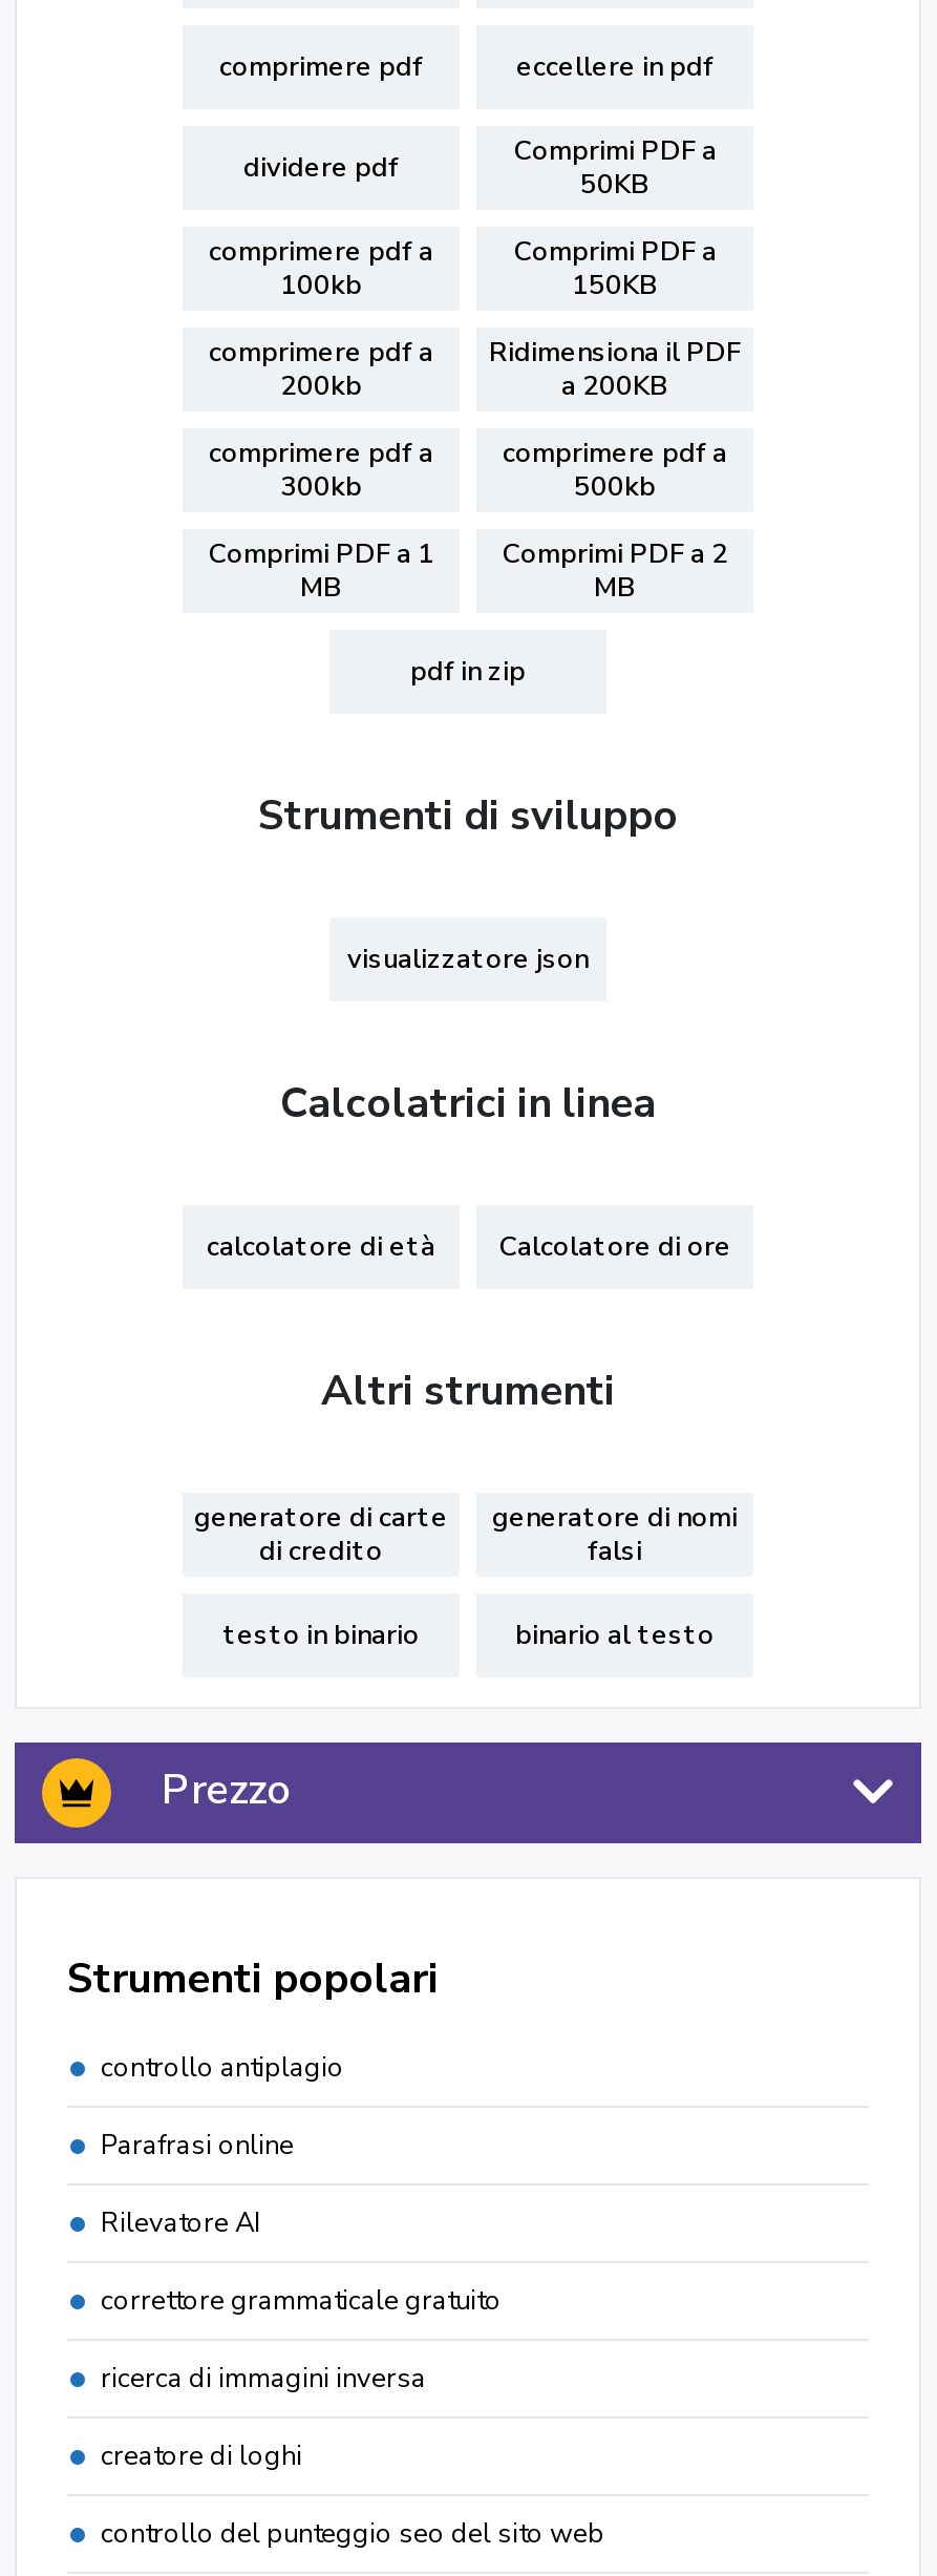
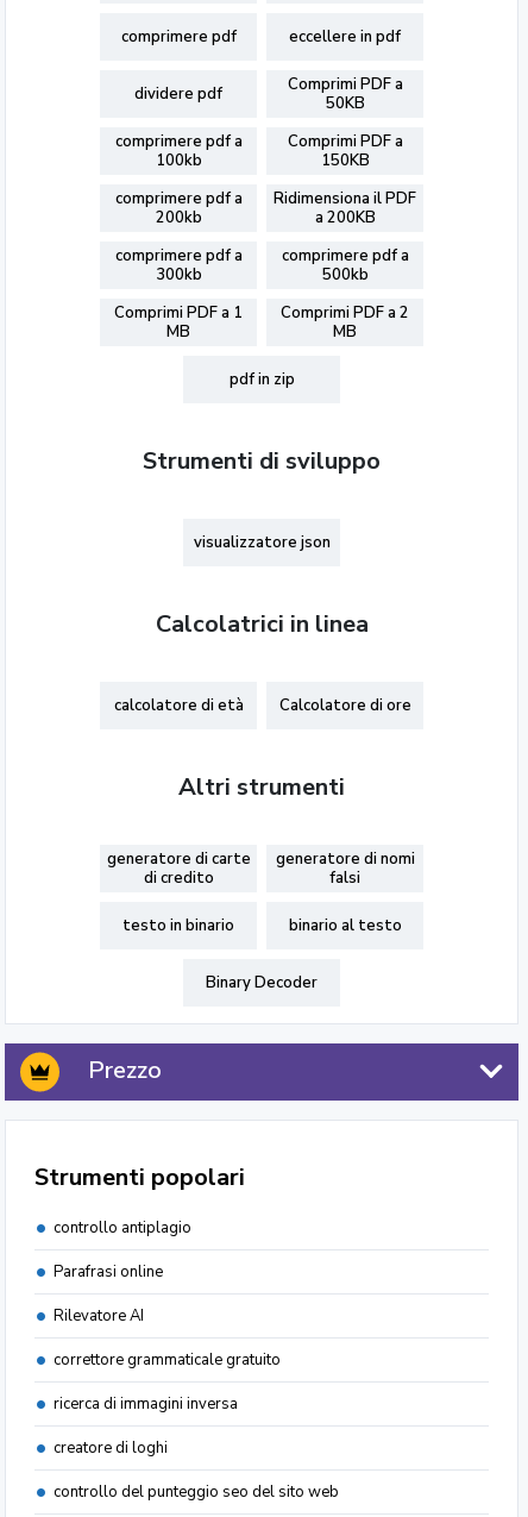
none -> [206,972,318,993] Binary Decoder

